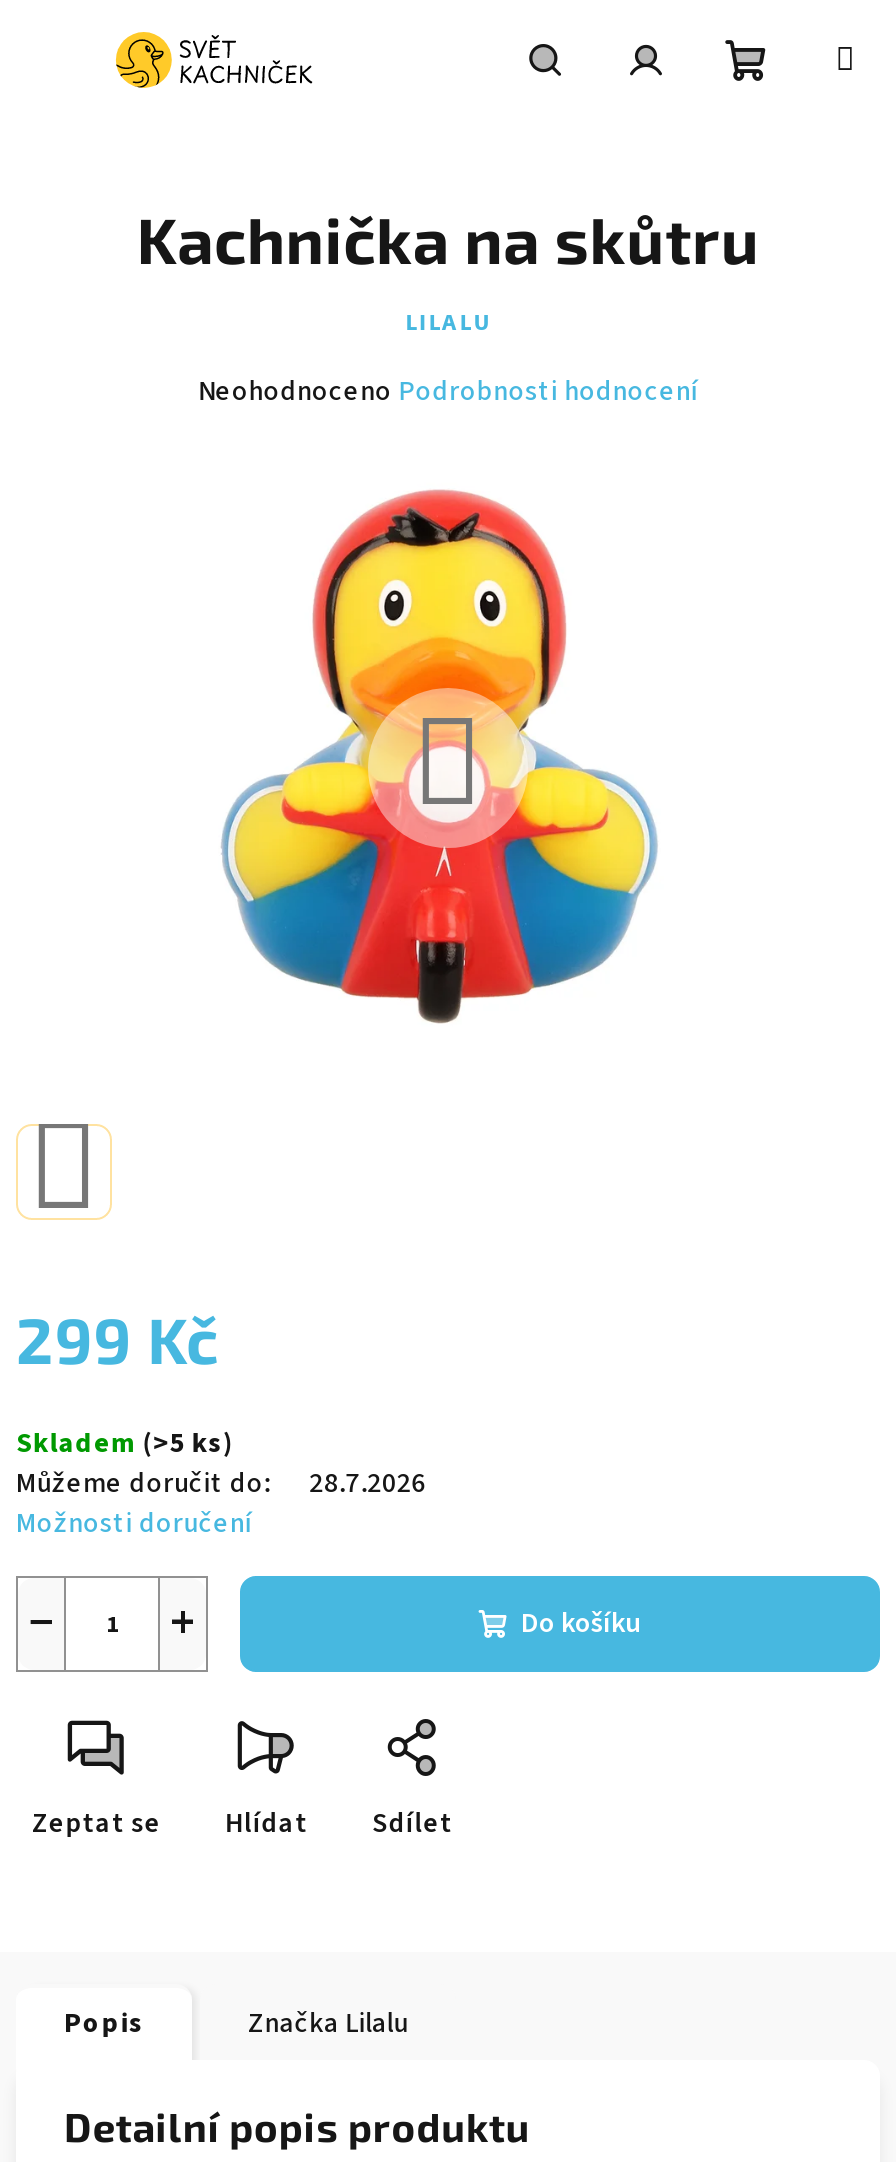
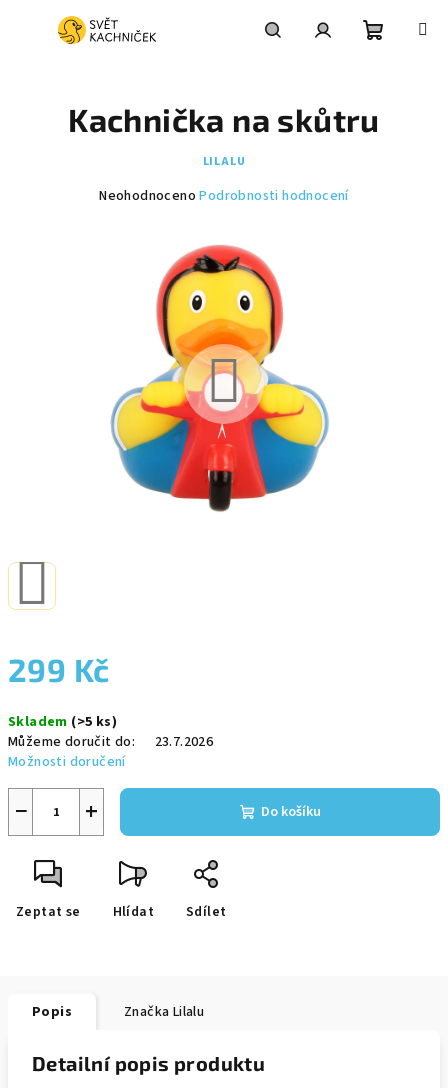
[16,1464,426,1504] Můžeme doručit do: 28.7.2026 -> [8,732,213,752] Můžeme doručit do: 23.7.2026

